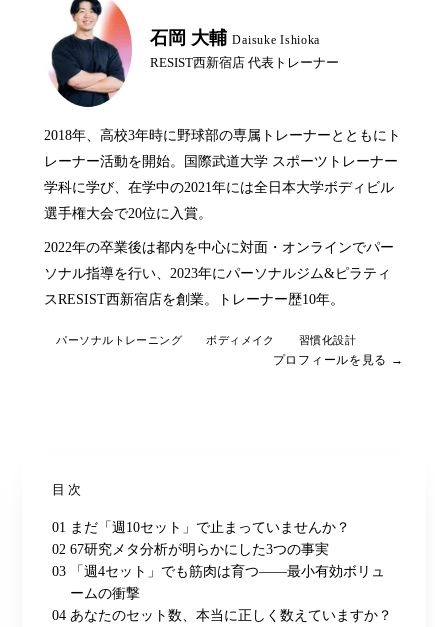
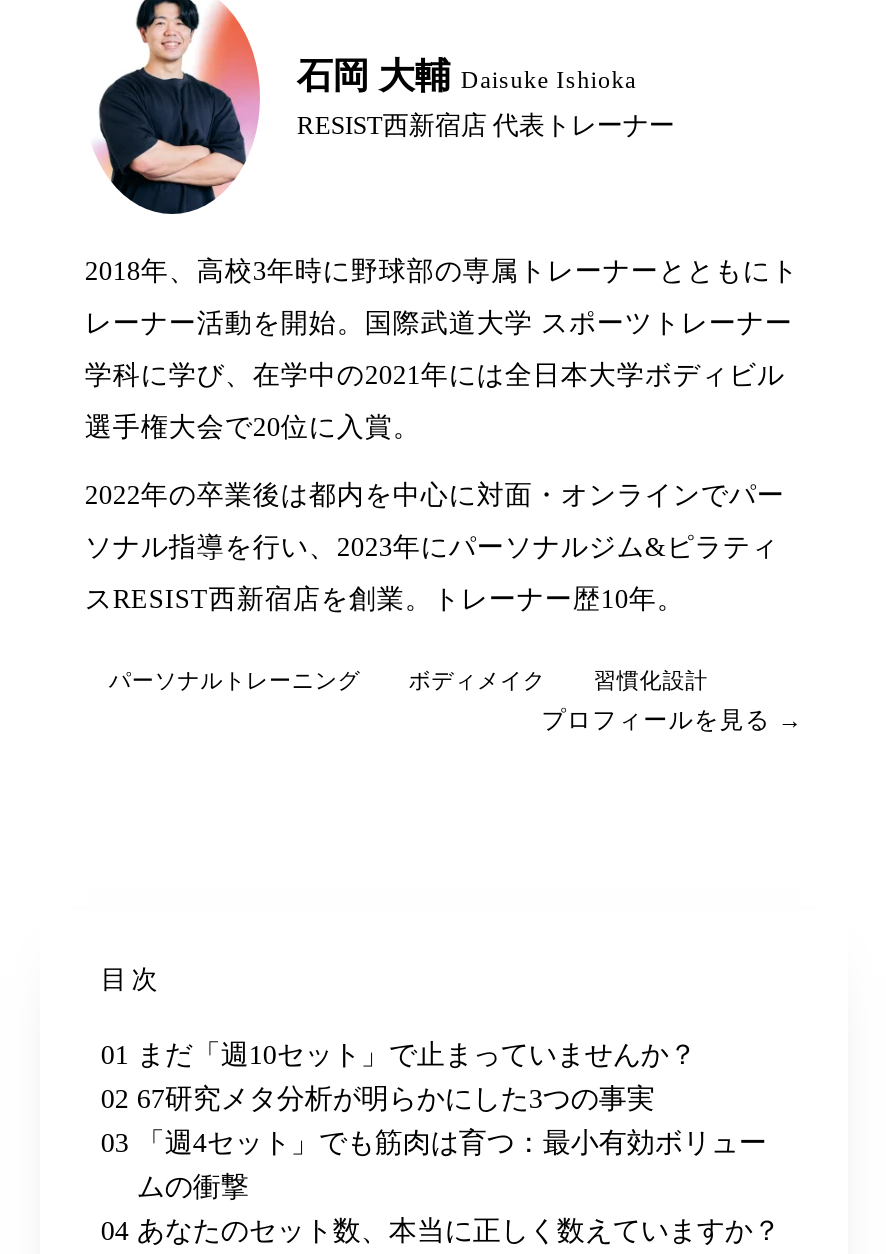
[52,564,385,579] 03 「週4セット」でも筋肉は育つ——最小有効ボリュ -> [101,1128,767,1158] 03 「週4セット」でも筋肉は育つ：最小有効ボリュー
[70,586,140,601] ームの衝撃 -> [137,1172,249,1202] ムの衝撃

